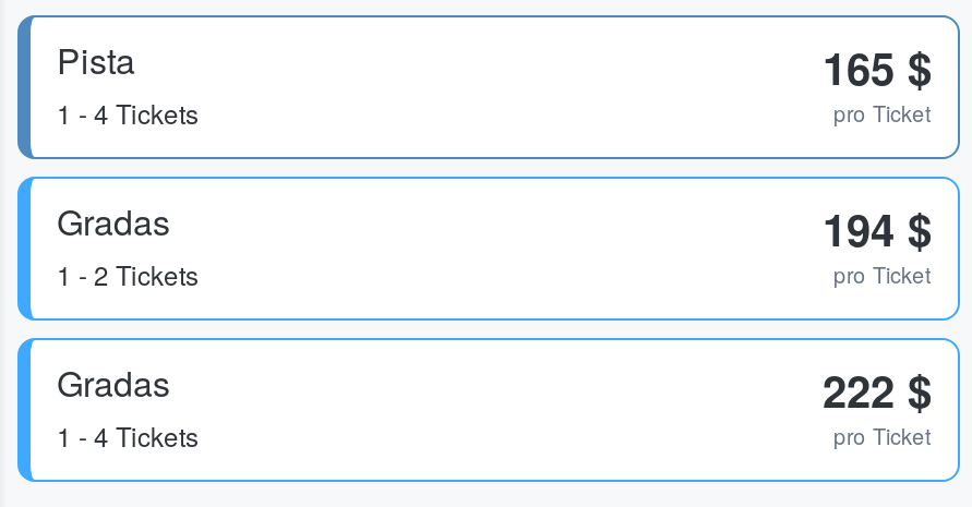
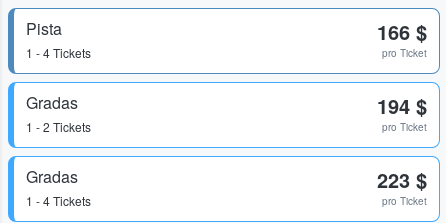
[823,36,932,99] 165 $ -> [377,17,427,46] 166 $
[823,358,932,422] 222 $ -> [377,165,427,194] 223 $

